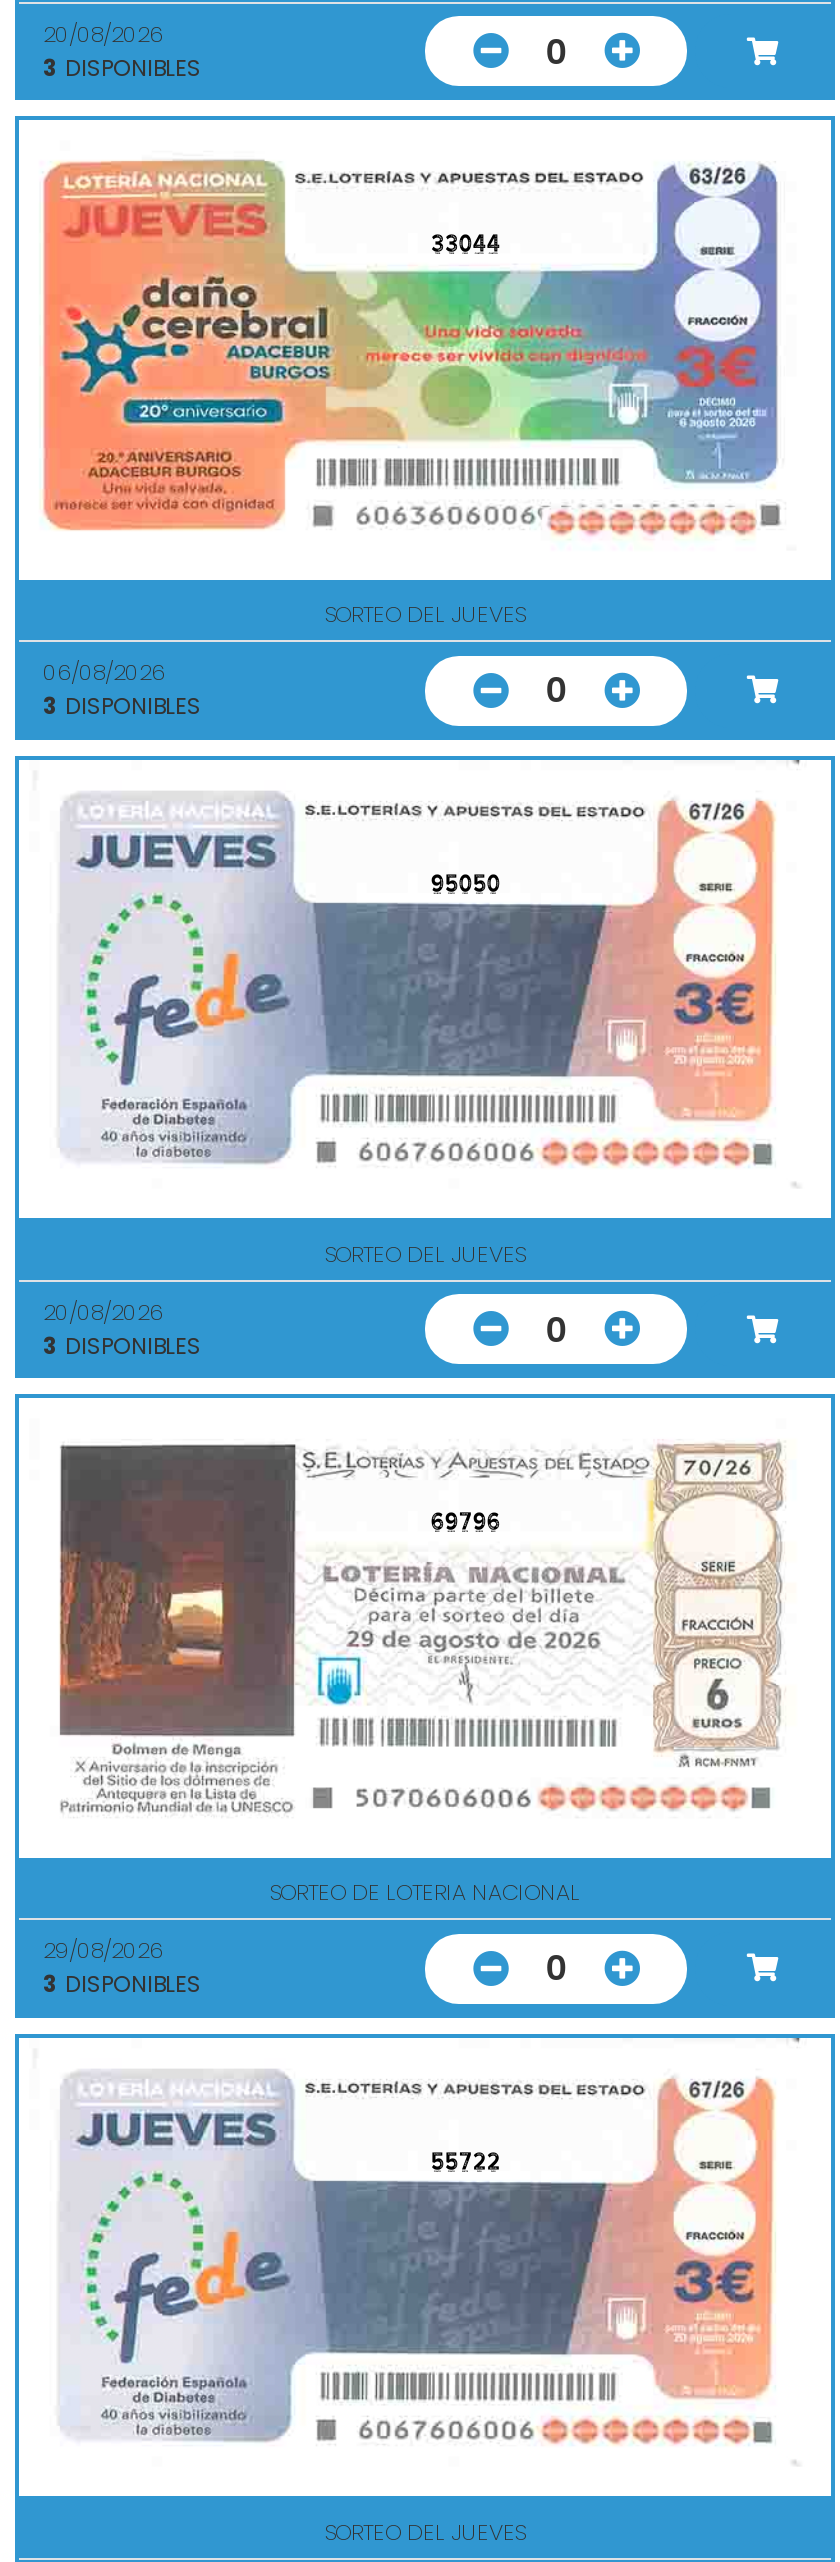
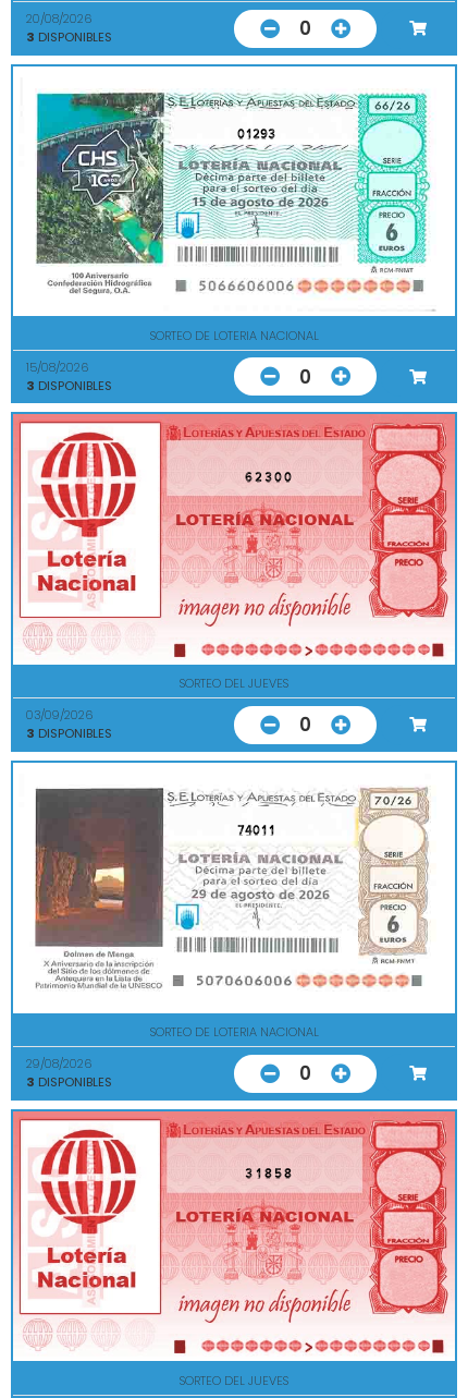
[41,158,787,538] [image] | 33044 -> [26,88,432,295] [image] | 01293
[325,598,525,630] SORTEO DEL JUEVES -> [150,327,318,344] SORTEO DE LOTERIA NACIONAL
[43,656,165,688] 06/08/2026 -> [26,358,88,376] 15/08/2026
[19,758,831,1204] [image] | 95050 -> [12,413,456,658] [image] | 62300
[43,1295,163,1327] 20/08/2026 -> [26,707,93,724] 03/09/2026
[431,1506,501,1538] 69796 -> [237,822,275,839] 74011
[19,2038,831,2482] [image] | 55722 -> [12,1110,456,1354] [image] | 31858

